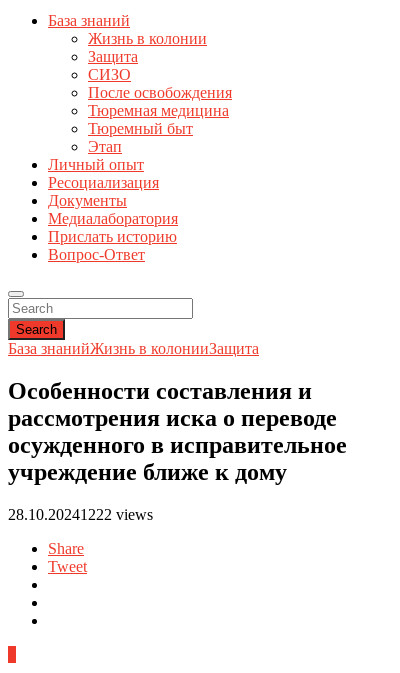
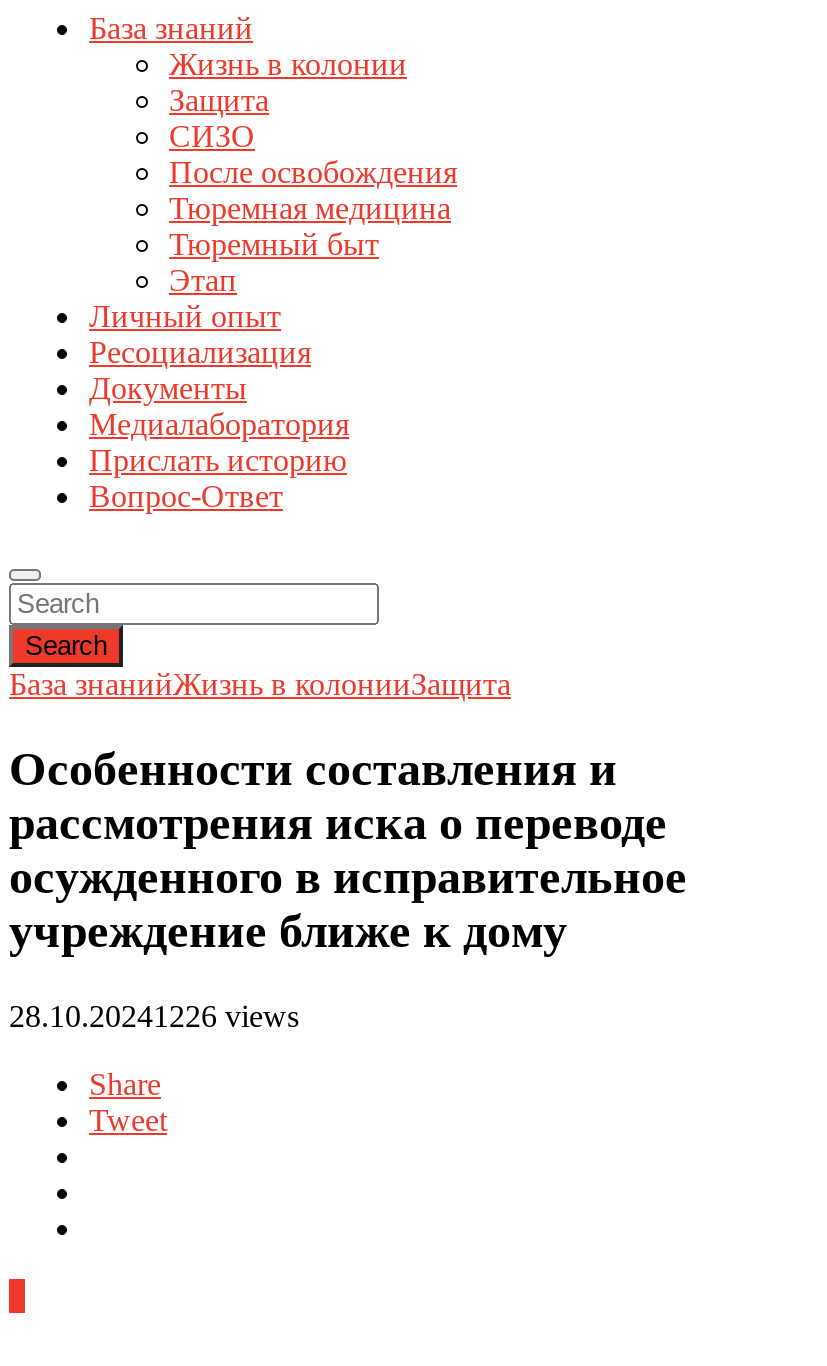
[8,506,153,523] 28.10.20241222 views -> [9,999,299,1033] 28.10.20241226 views

